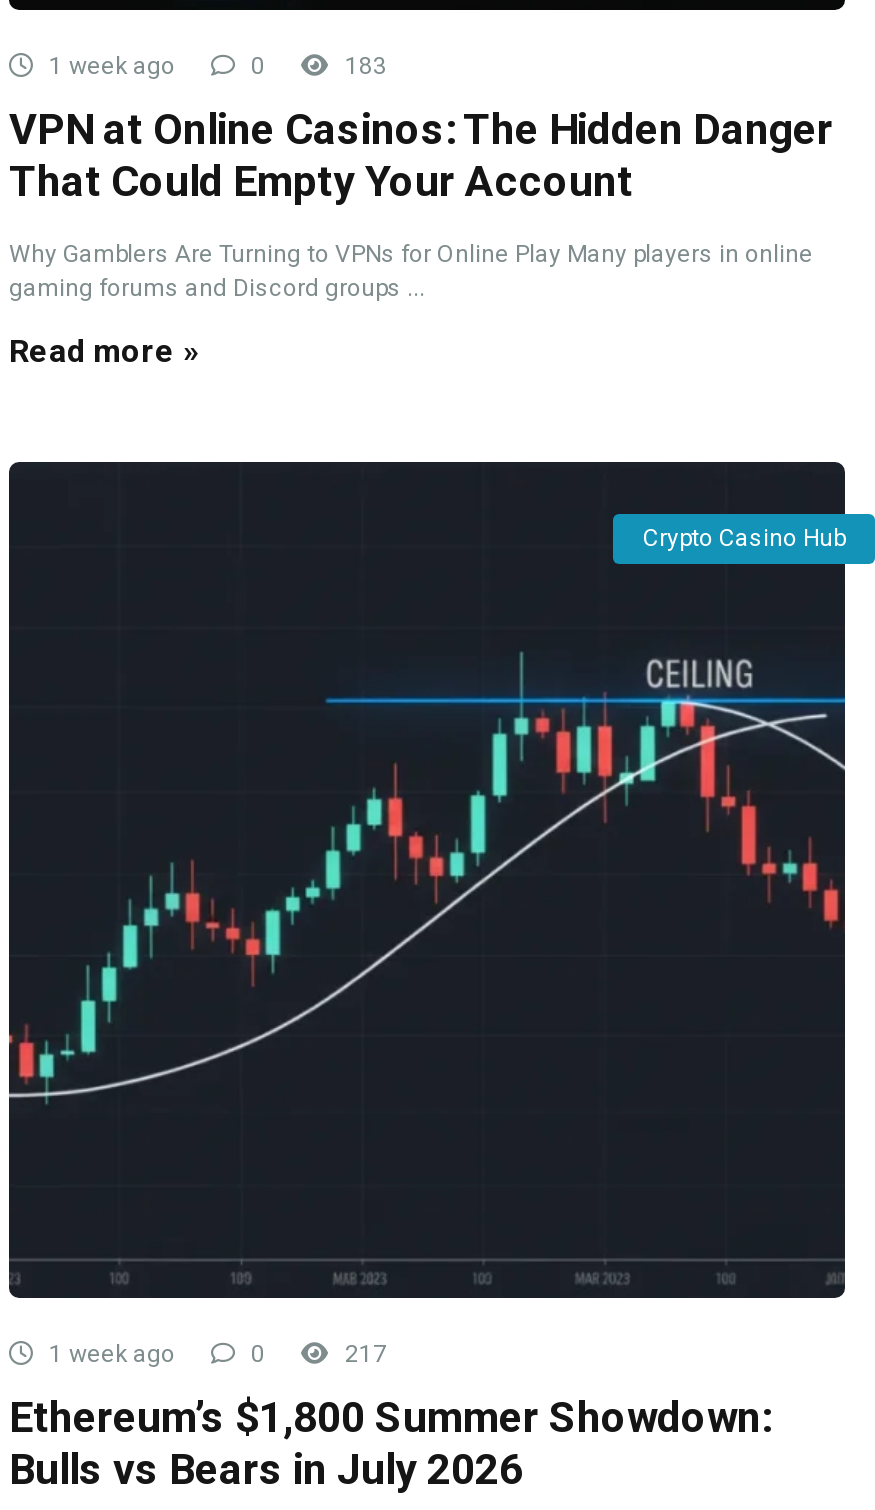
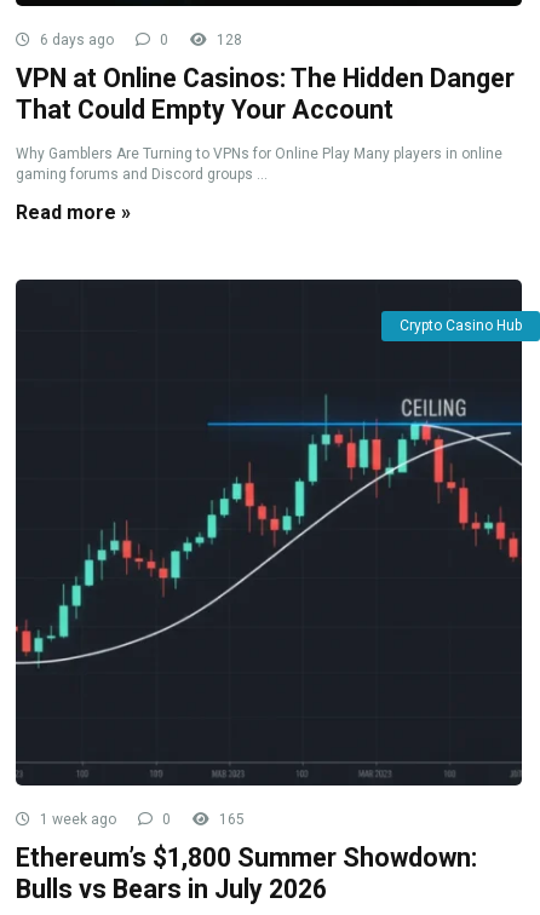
[43,52,175,80] 1 week ago -> [36,31,114,48] 6 days ago
[339,52,387,80] 183 -> [213,31,242,48] 128
[339,1340,387,1368] 217 -> [216,811,245,828] 165

